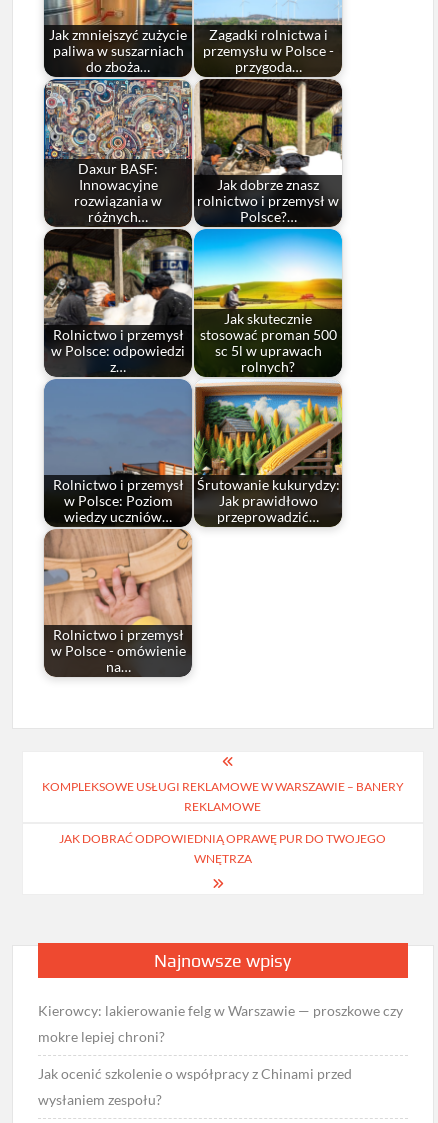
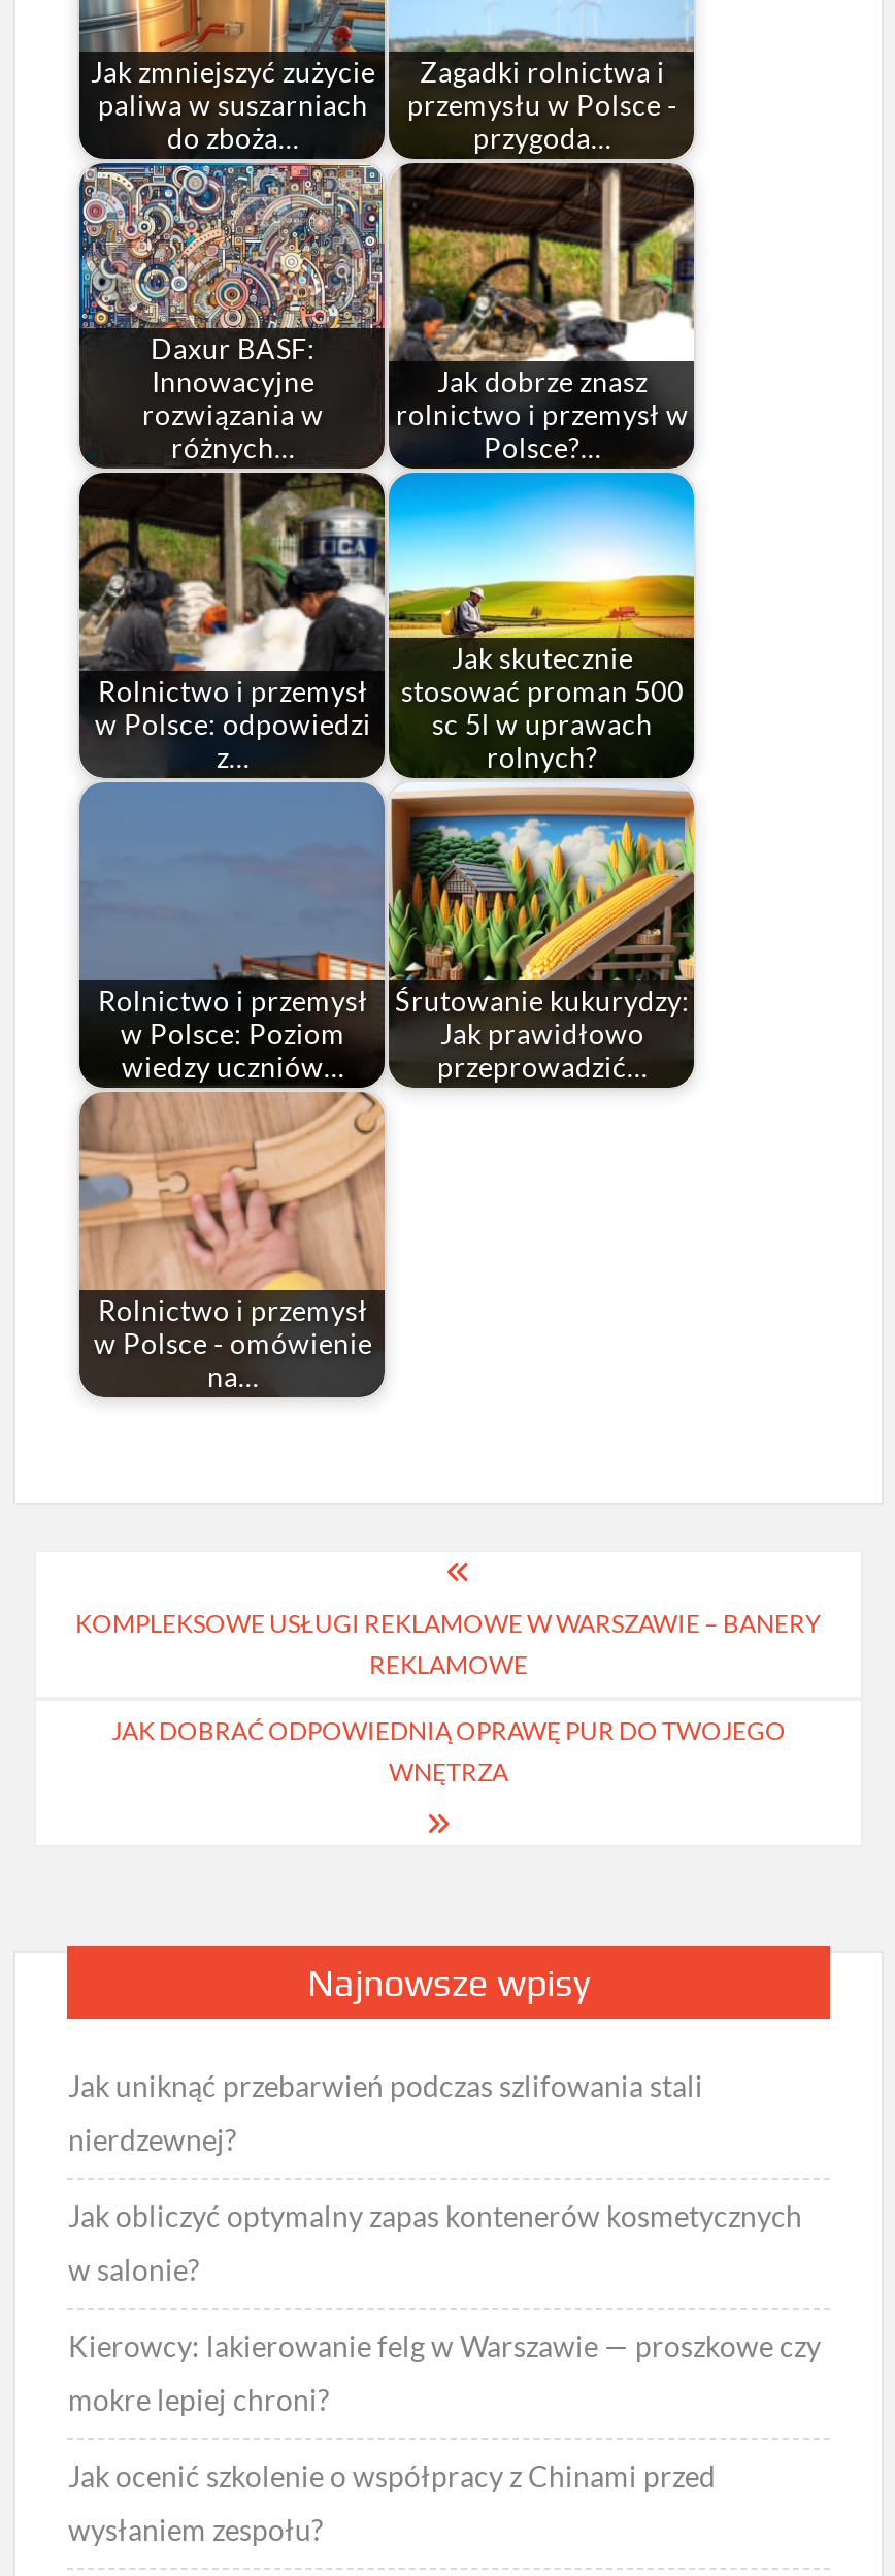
none -> [68,2068,802,2287] Jak uniknąć przebarwień podczas szlifowania stali | nierdzewnej? | Jak obliczyć optymalny zapas kontenerów kosmetycznych | w salonie?

